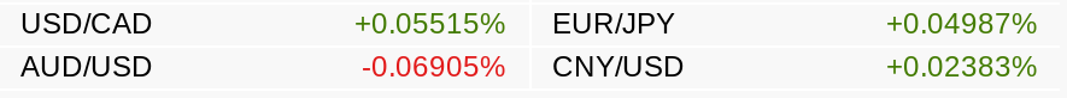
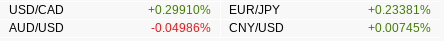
[354,7,675,41] +0.05515% EUR/JPY -> [147,3,280,17] +0.29910% EUR/JPY
[886,7,1038,41] +0.04987% -> [368,3,431,17] +0.23381%
[362,50,685,84] -0.06905% CNY/USD -> [150,21,284,35] -0.04986% CNY/USD
[886,50,1038,84] +0.02383% -> [368,21,431,35] +0.00745%

